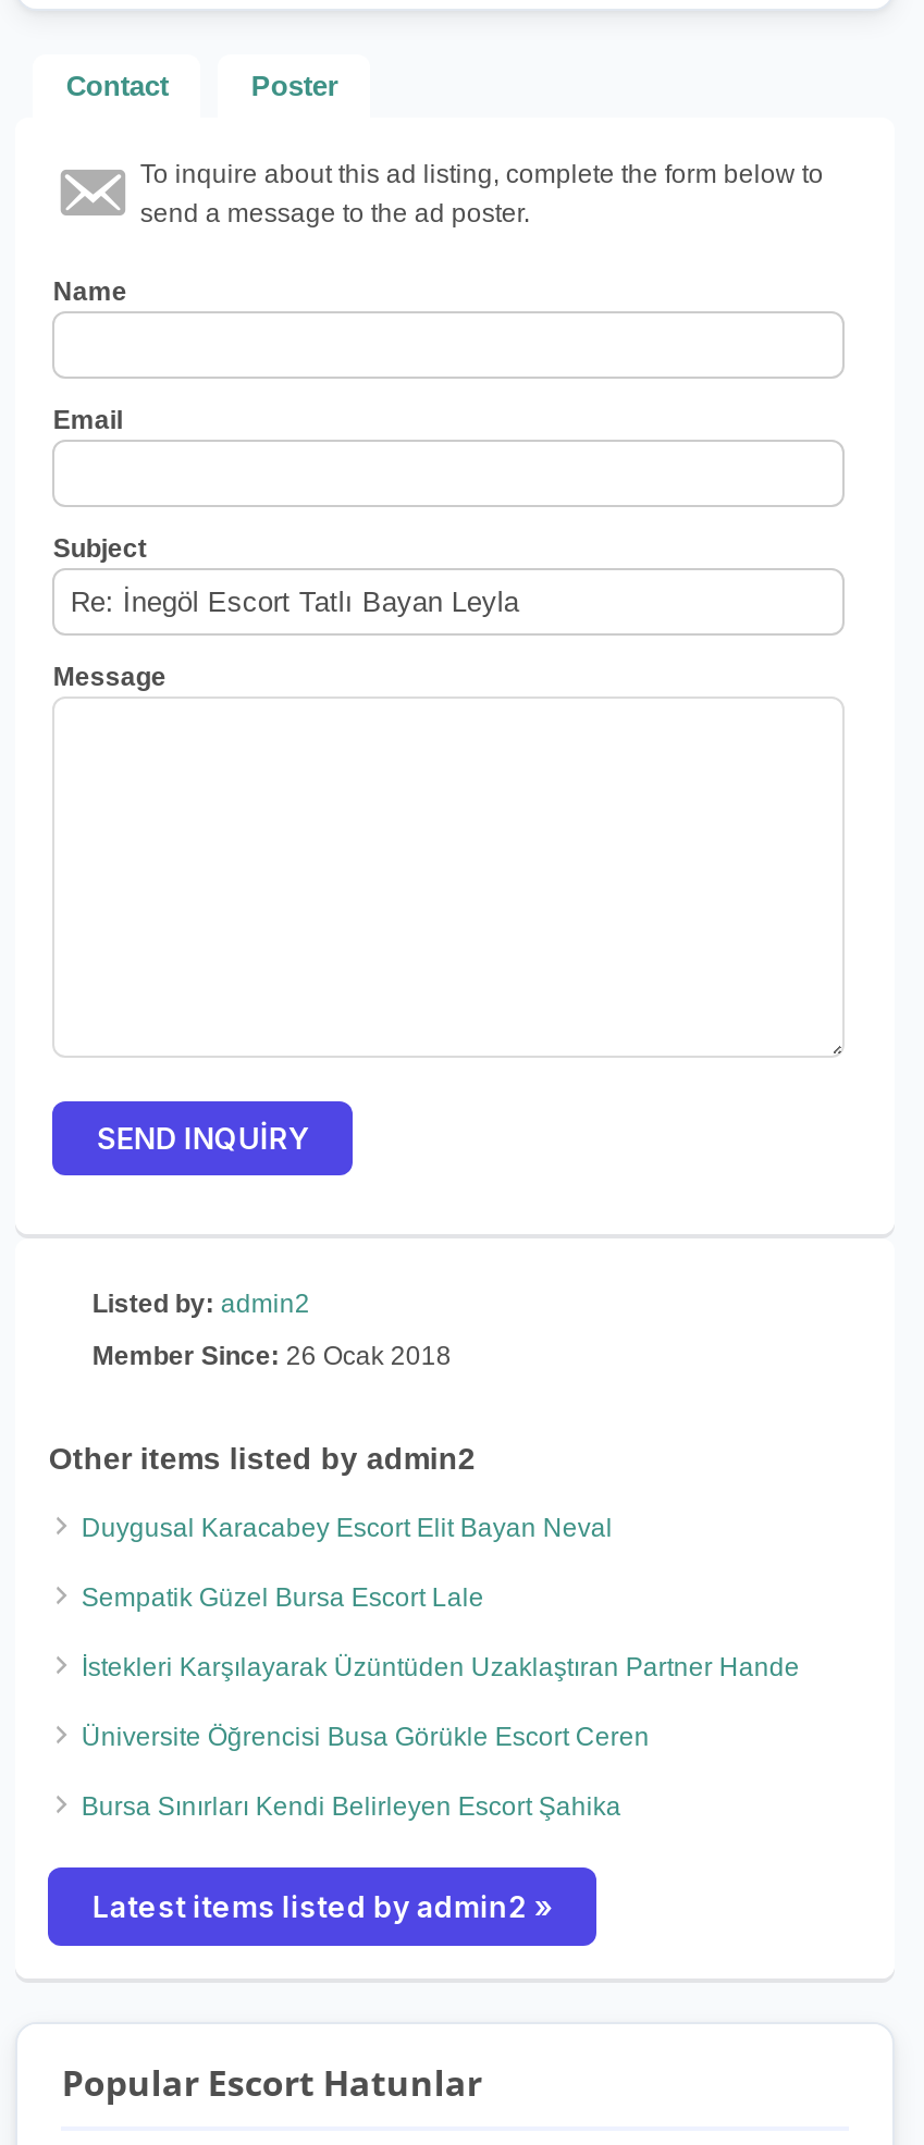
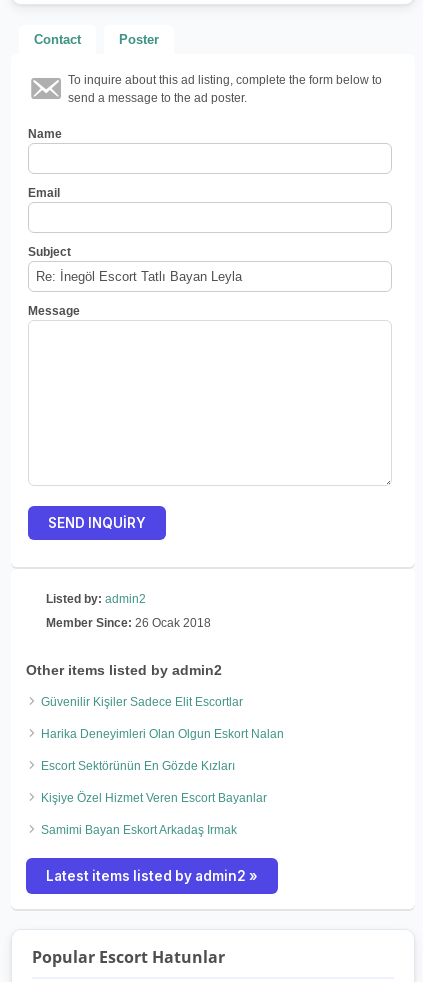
[81,1514,613,1544] Duygusal Karacabey Escort Elit Bayan Neval -> [41,695,243,709] Güvenilir Kişiler Sadece Elit Escortlar
[81,1583,484,1614] Sempatik Güzel Bursa Escort Lale -> [41,727,284,741] Harika Deneyimleri Olan Olgun Eskort Nalan
[81,1653,800,1683] İstekleri Karşılayarak Üzüntüden Uzaklaştıran Partner Hande -> [41,759,235,773] Escort Sektörünün En Gözde Kızları
[81,1723,650,1753] Üniversite Öğrencisi Busa Görükle Escort Ceren -> [41,791,267,805] Kişiye Özel Hizmet Veren Escort Bayanlar
[81,1792,621,1823] Bursa Sınırları Kendi Belirleyen Escort Şahika -> [41,823,237,837] Samimi Bayan Eskort Arkadaş Irmak

